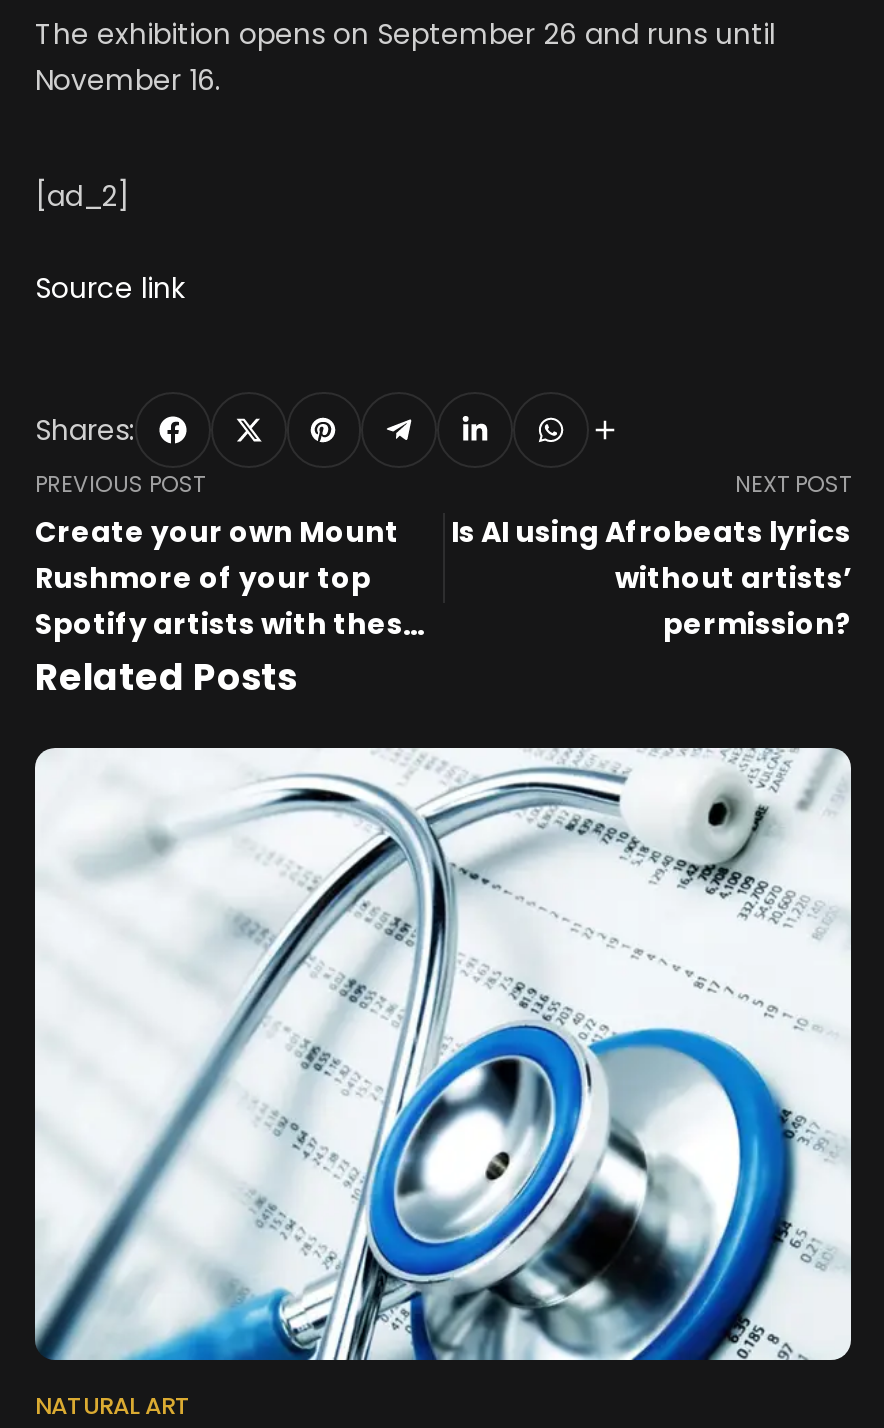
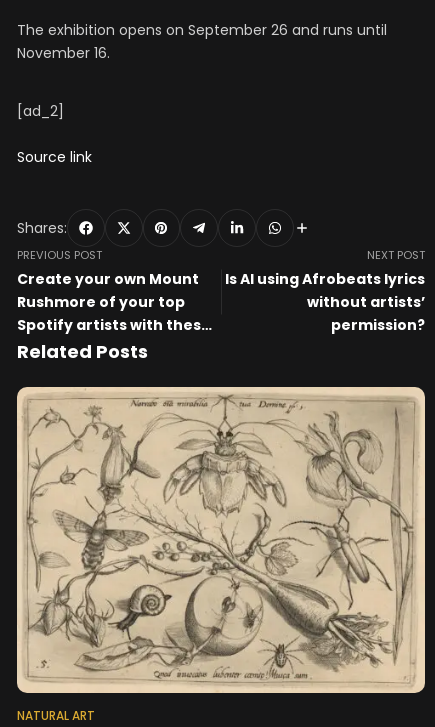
[35,748,851,1362] [image] -> [16,387,425,694] [image]

